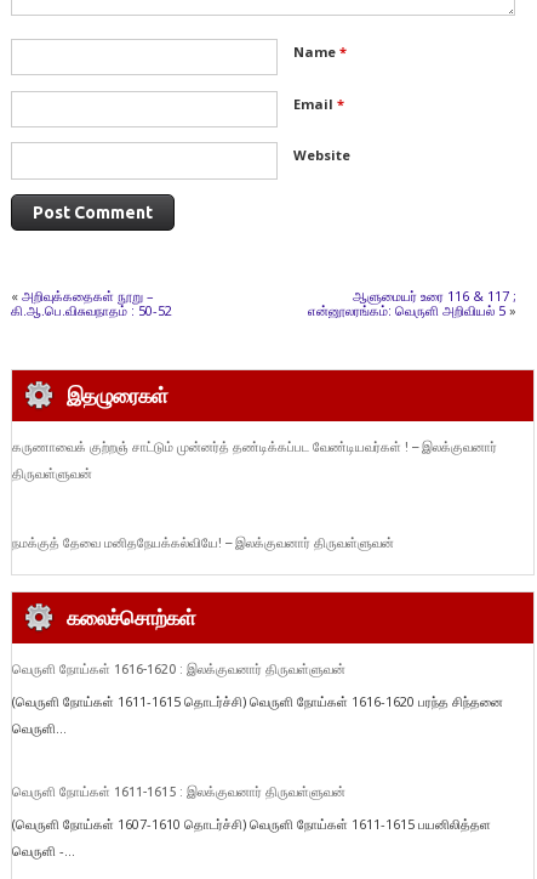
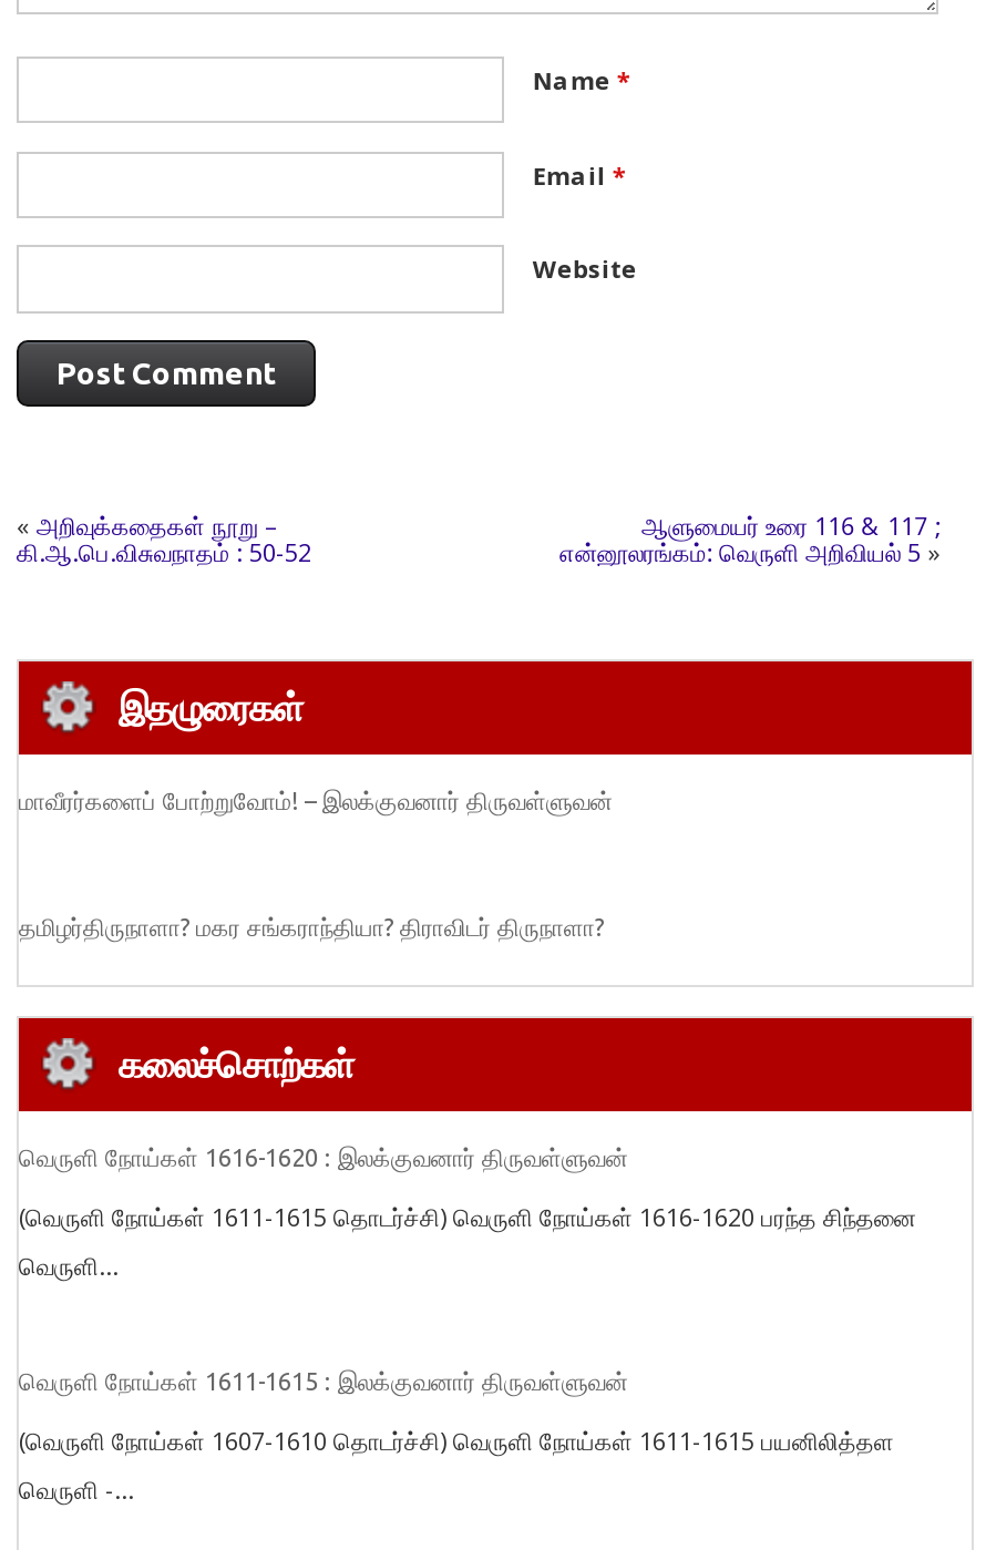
[12,439,497,480] கருணாவைக் குற்றஞ் சாட்டும் முன்னர்த் தண்டிக்கப்பட வேண்டியவர்கள் ! – இலக்குவனார் | திருவள்ளுவன் -> [19,787,613,814] மாவீரர்களைப் போற்றுவோம்! – இலக்குவனார் திருவள்ளுவன்
[12,535,394,550] நமக்குத் தேவை மனிதநேயக்கல்வியே! – இலக்குவனார் திருவள்ளுவன் -> [19,913,604,940] தமிழர்திருநாளா? மகர சங்கராந்தியா? திராவிடர் திருநாளா?

